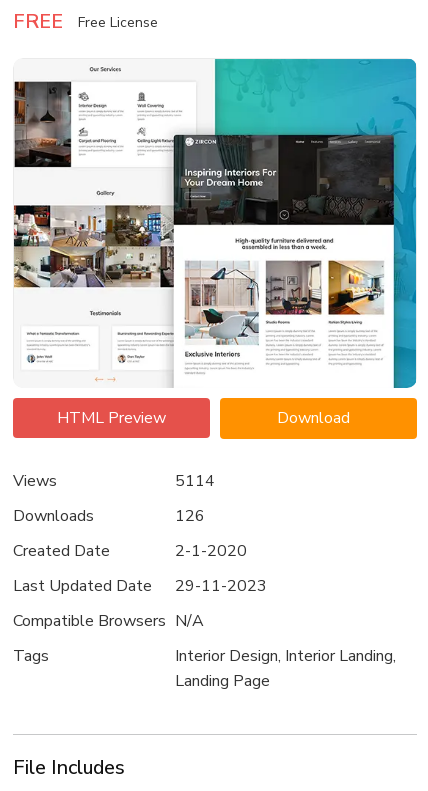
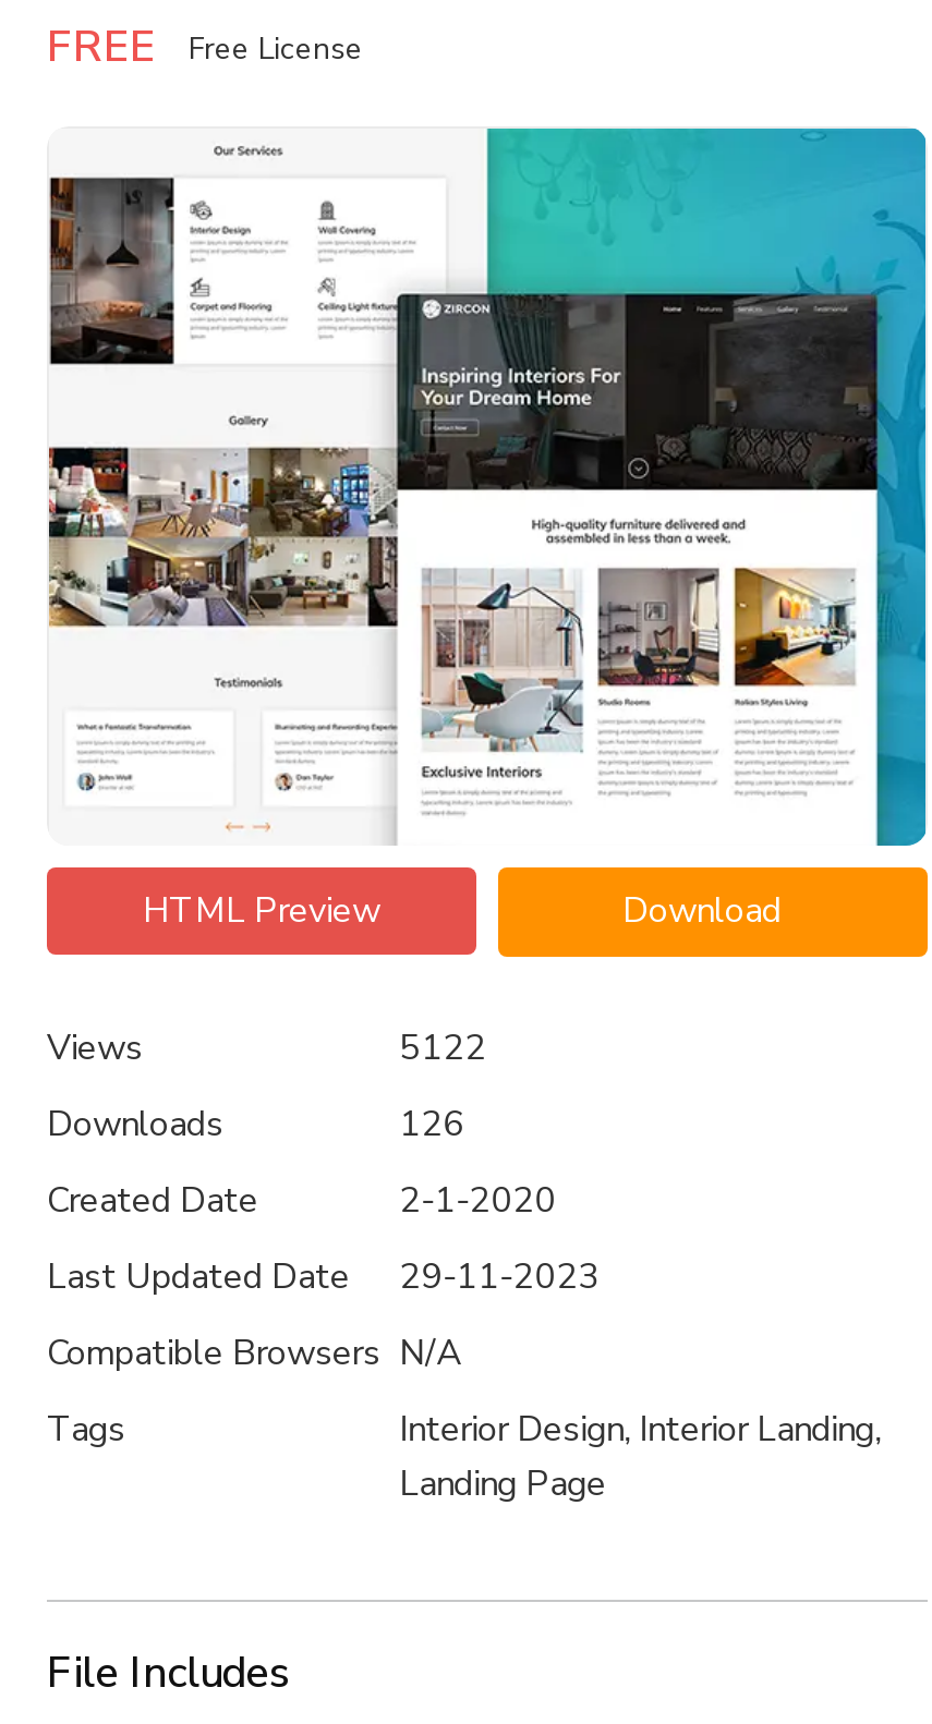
[175,470,215,492] 5114 -> [399,1024,486,1072] 5122

